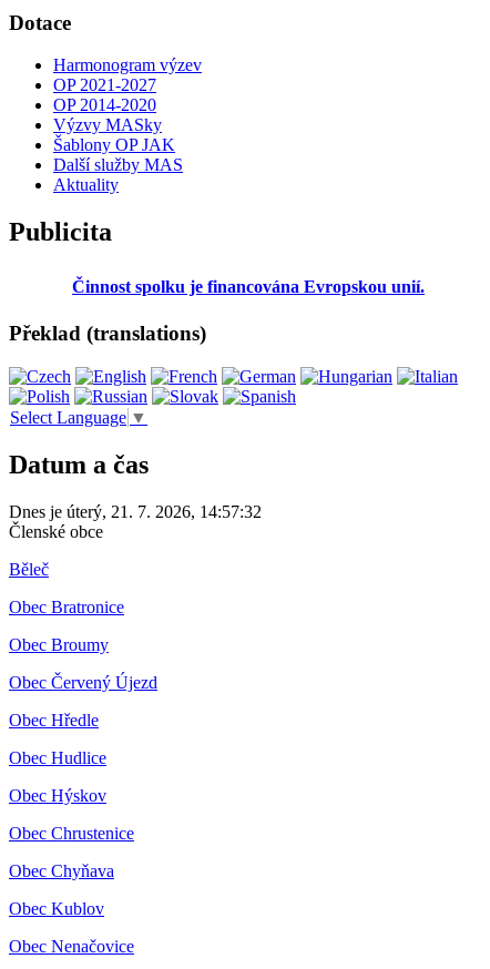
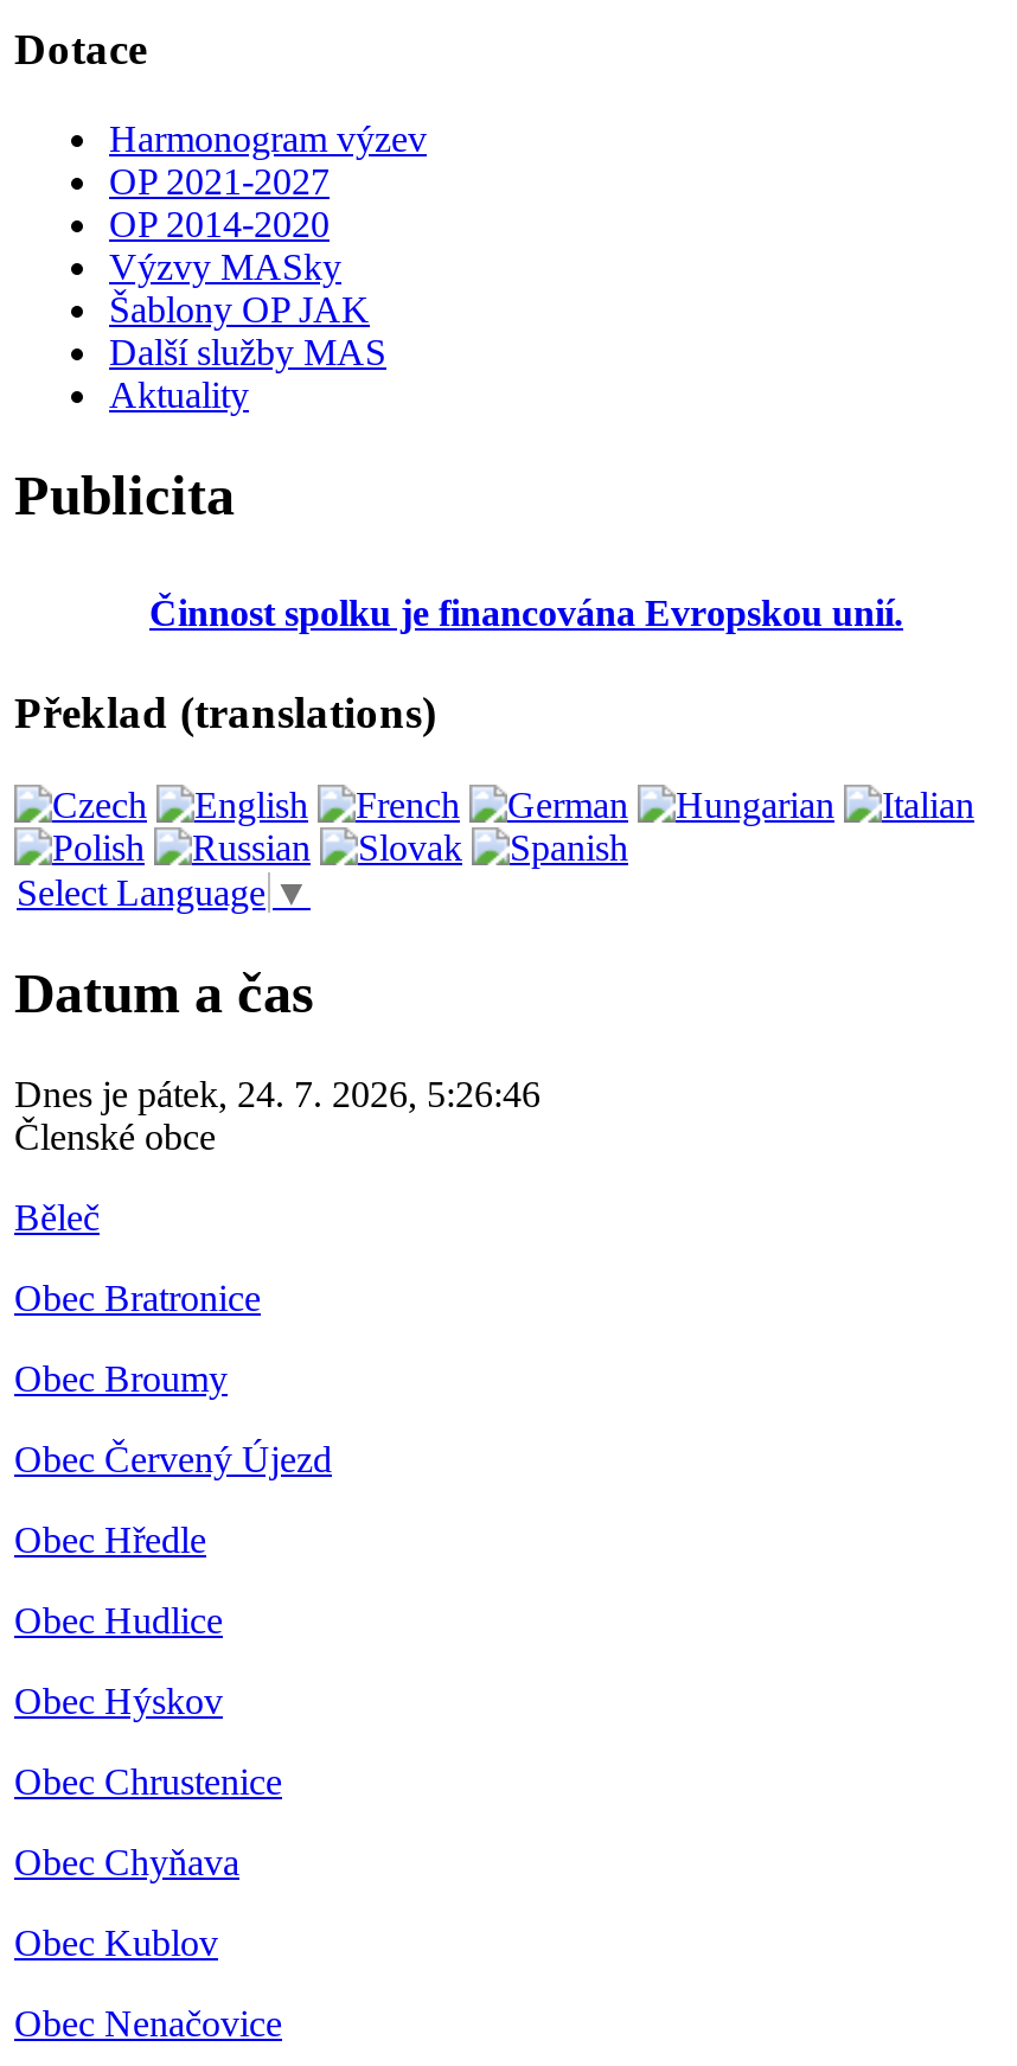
[9,502,262,521] Dnes je úterý, 21. 7. 2026, 14:57:32 -> [14,1074,541,1114] Dnes je pátek, 24. 7. 2026, 5:26:46

